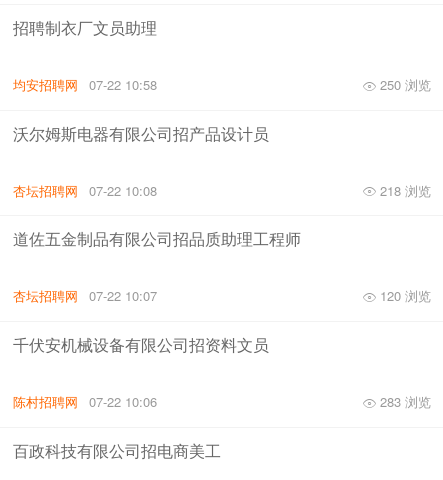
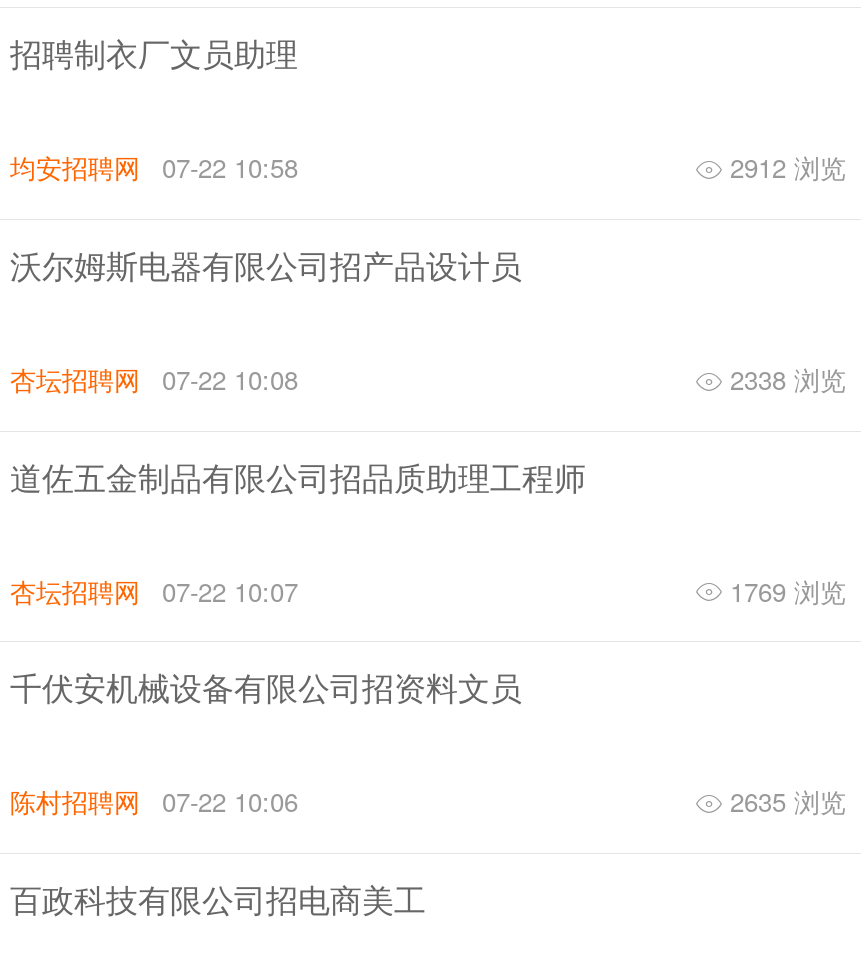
[376,75,431,94] 250 浏览 -> [722,148,846,186] 2912 浏览
[376,181,431,200] 218 浏览 -> [722,360,846,398] 2338 浏览
[376,286,431,305] 120 浏览 -> [722,571,846,609] 1769 浏览
[376,392,431,411] 283 浏览 -> [722,782,846,820] 2635 浏览

